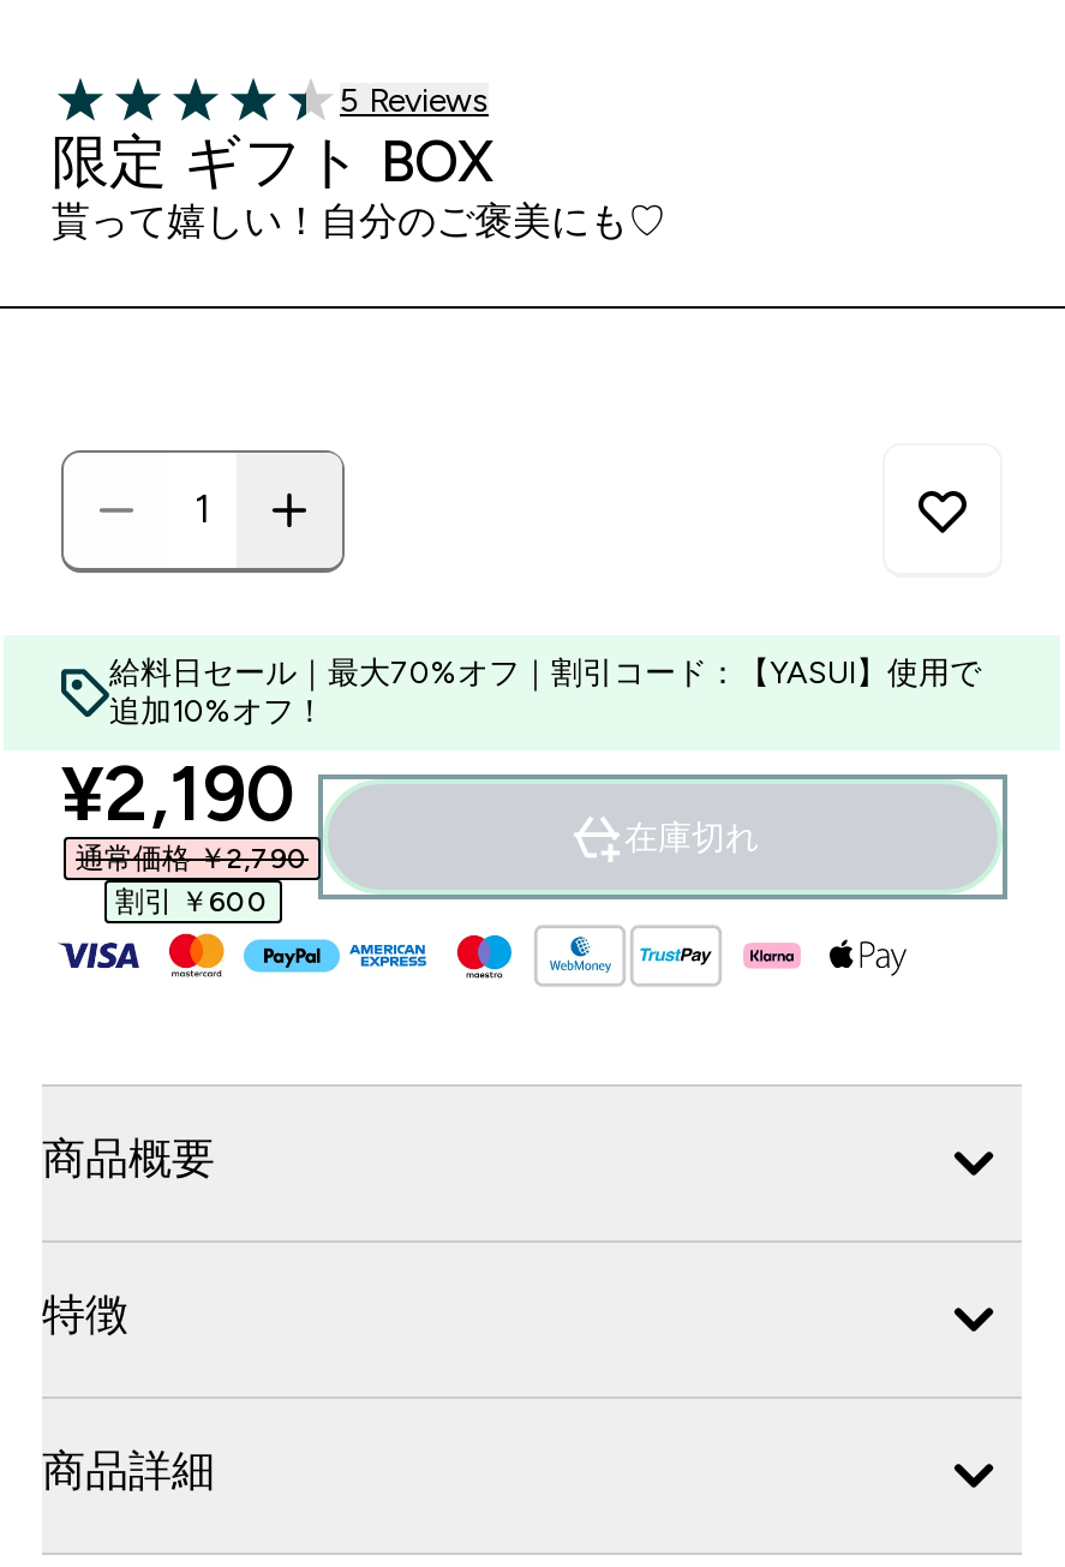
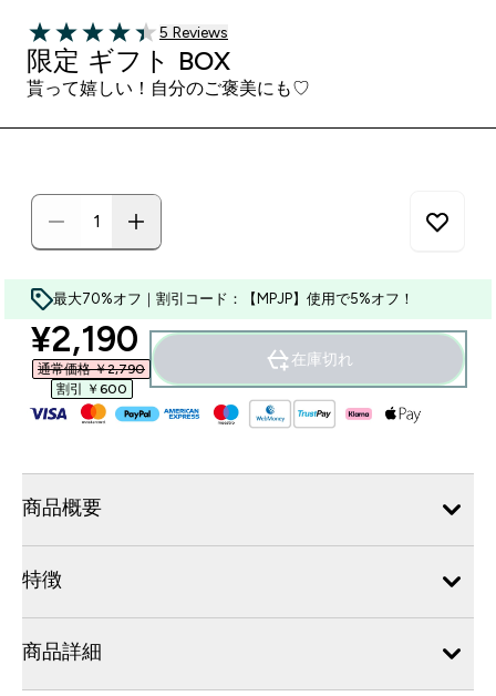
[109,654,981,729] 給料日セール｜最大70%オフ｜割引コード：【YASUI】使用で | 追加10%オフ！ -> [53,290,414,307] 最大70%オフ｜割引コード：【MPJP】使用で5%オフ！

